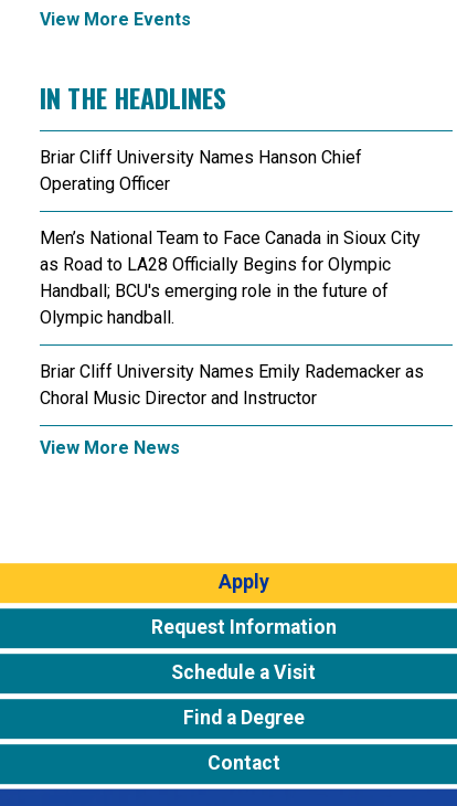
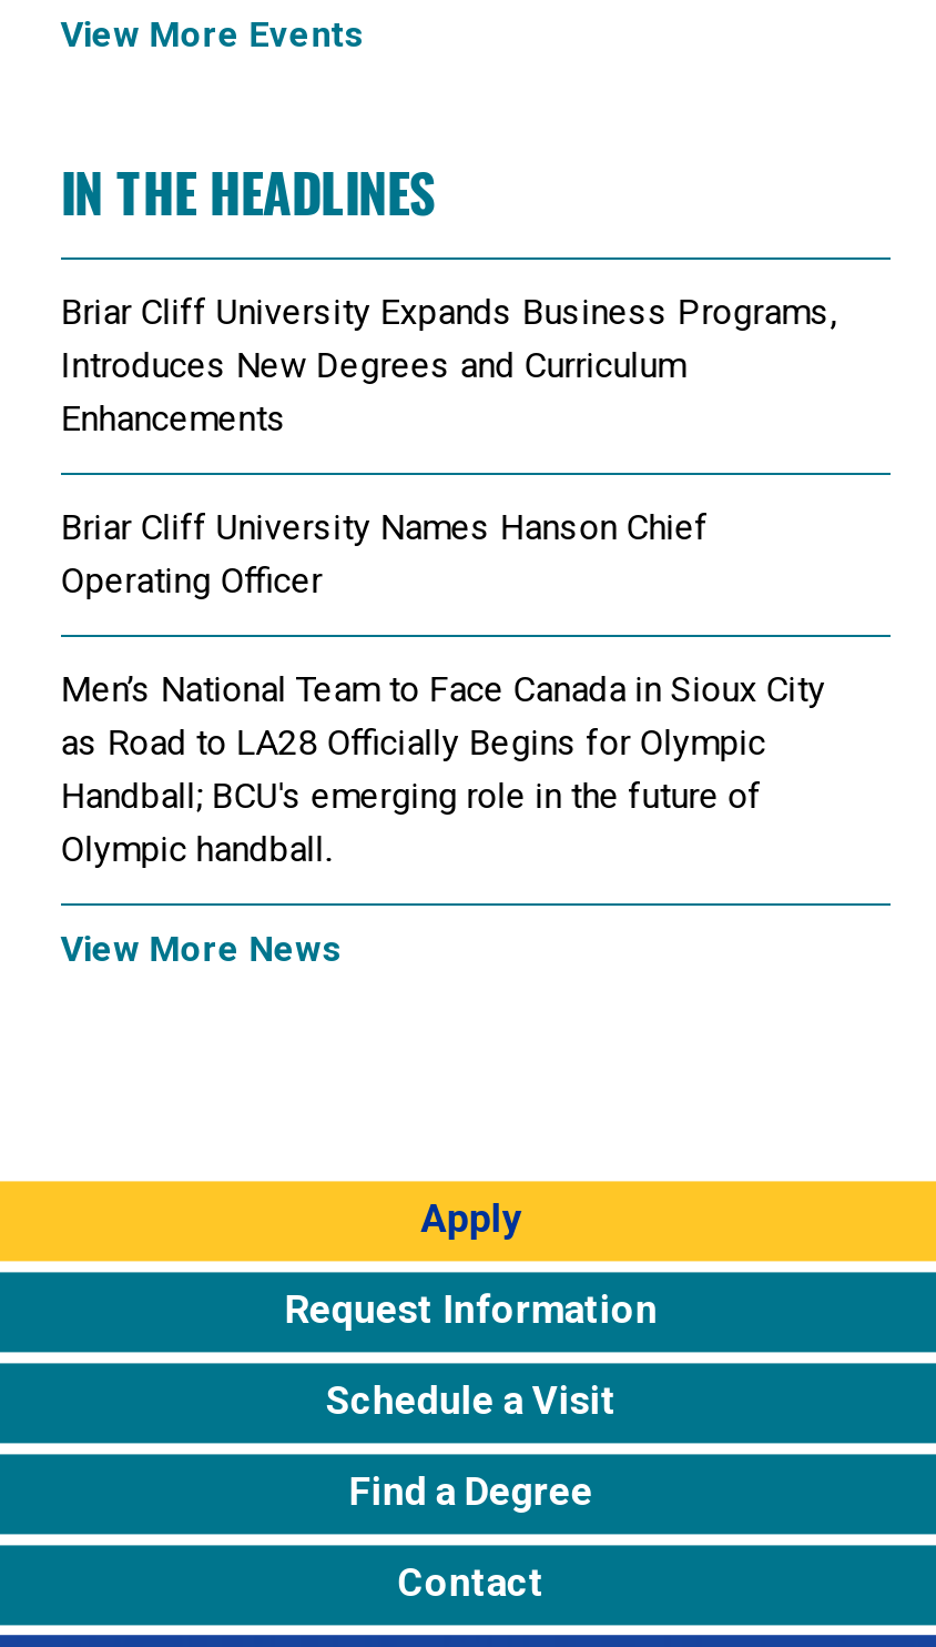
none -> [61,291,837,440] Briar Cliff University Expands Business Programs, | Introduces New Degrees and Curriculum | Enhancements
moved [40,147,420,328] -> [61,507,826,871]: Briar Cliff University Names Hanson Chief | Operating Officer | Men’s National Team to Face Canada in Sioux City | as Road to LA28 Officially Begins for Olympic | Handball; BCU's emerging role in the future of | Olympic handball.
[40,361,424,409] Briar Cliff University Names Emily Rademacker as | Choral Music Director and Instructor -> none

